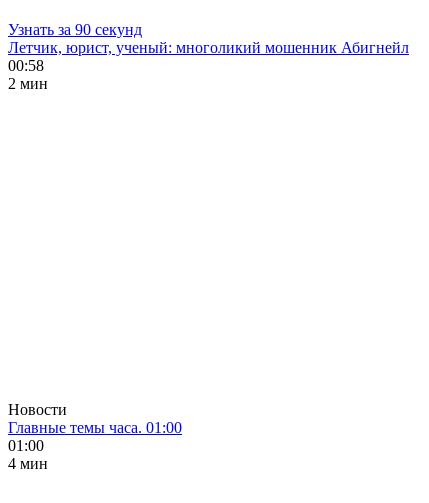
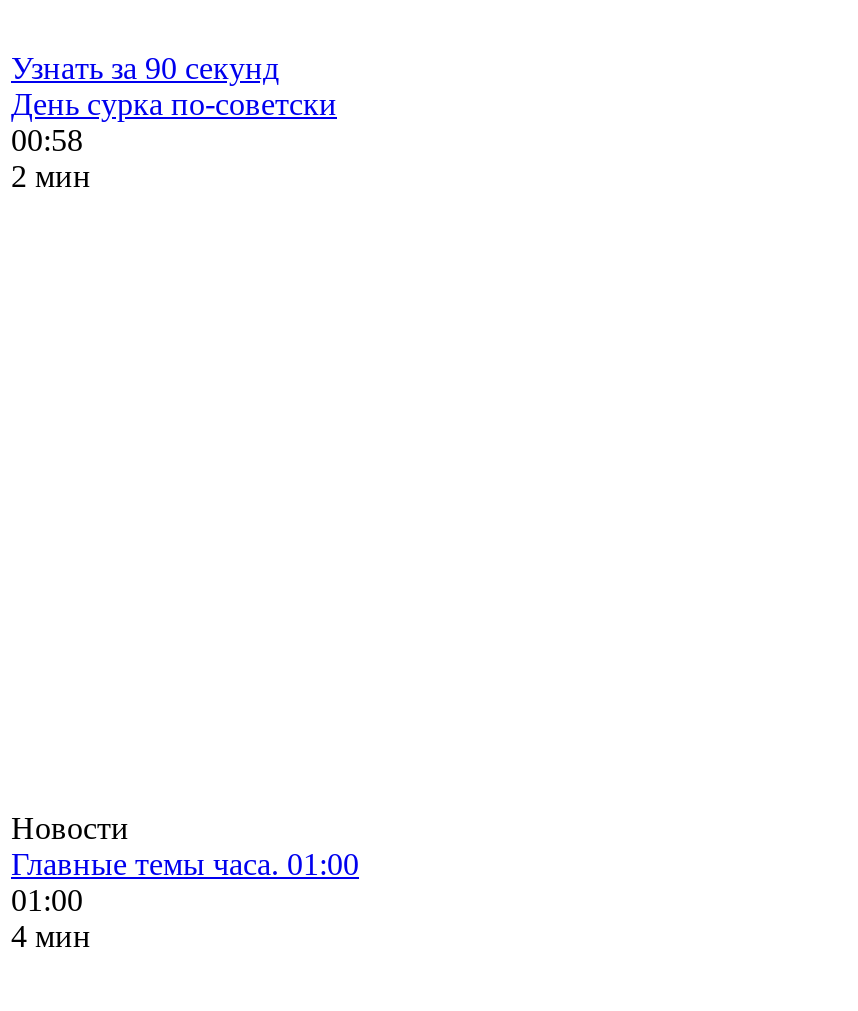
[8,39,409,56] Летчик, юрист, ученый: многоликий мошенник Абигнейл -> [11,87,337,121] День сурка по-советски

